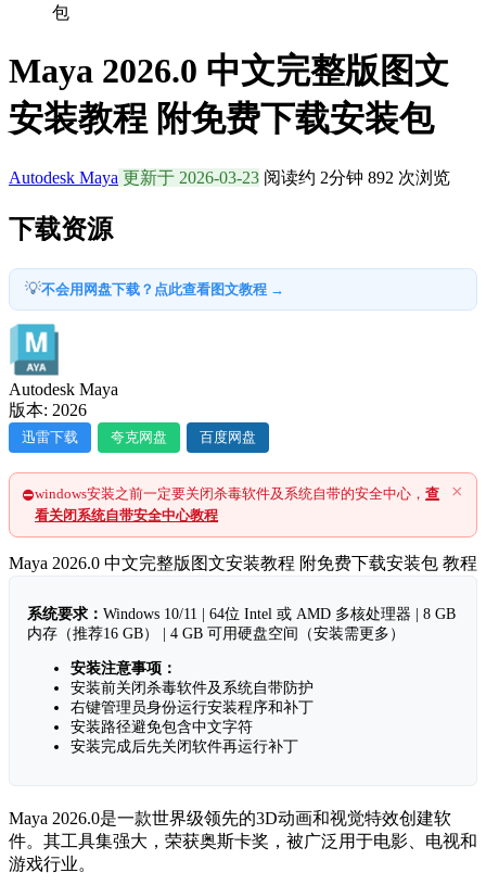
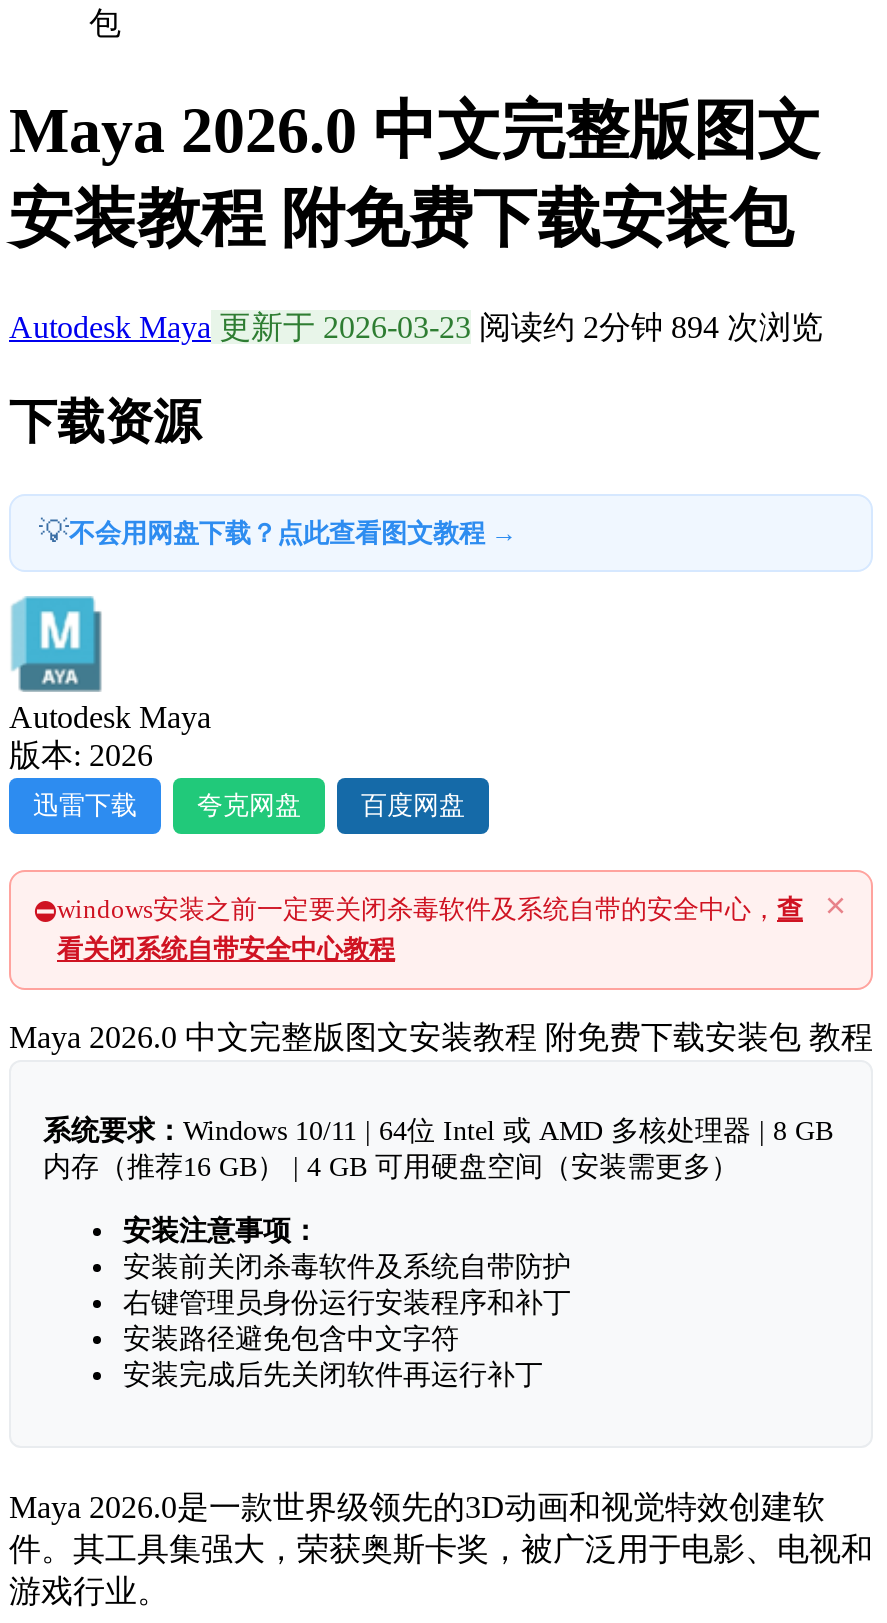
[9,168,450,187] Autodesk Maya更新于 2026-03-23阅读约 2分钟892 次浏览 -> [9,310,823,344] Autodesk Maya更新于 2026-03-23阅读约 2分钟894 次浏览

